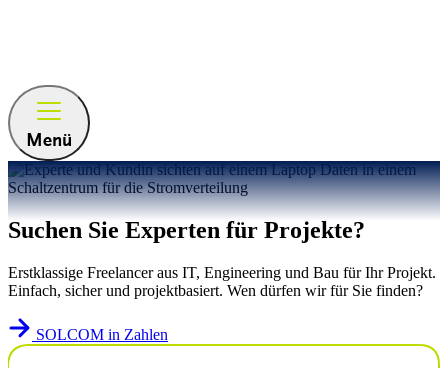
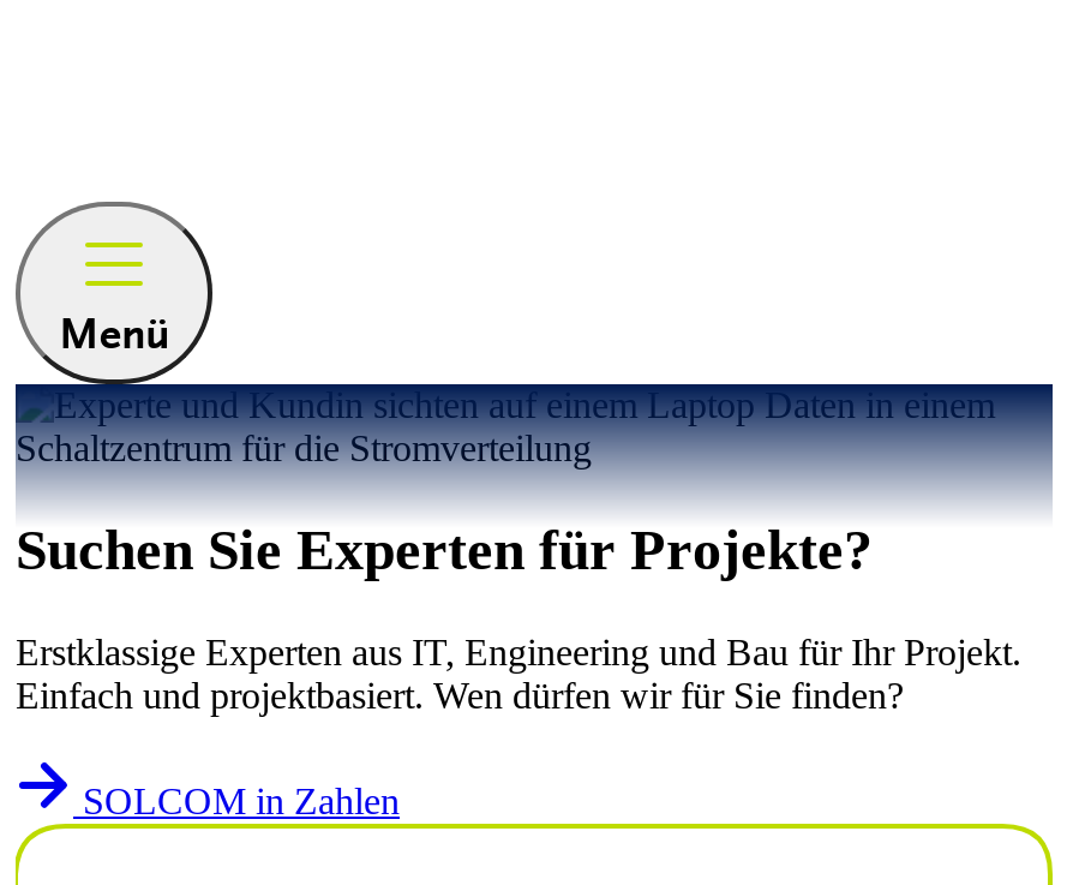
[8,264,436,299] Erstklassige Freelancer aus IT, Engineering und Bau für Ihr Projekt. | Einfach, sicher und projektbasiert. Wen dürfen wir für Sie finden? -> [16,631,1021,715] Erstklassige Experten aus IT, Engineering und Bau für Ihr Projekt. | Einfach und projektbasiert. Wen dürfen wir für Sie finden?

